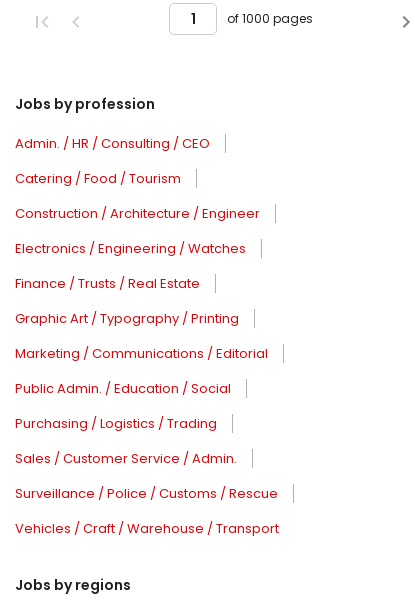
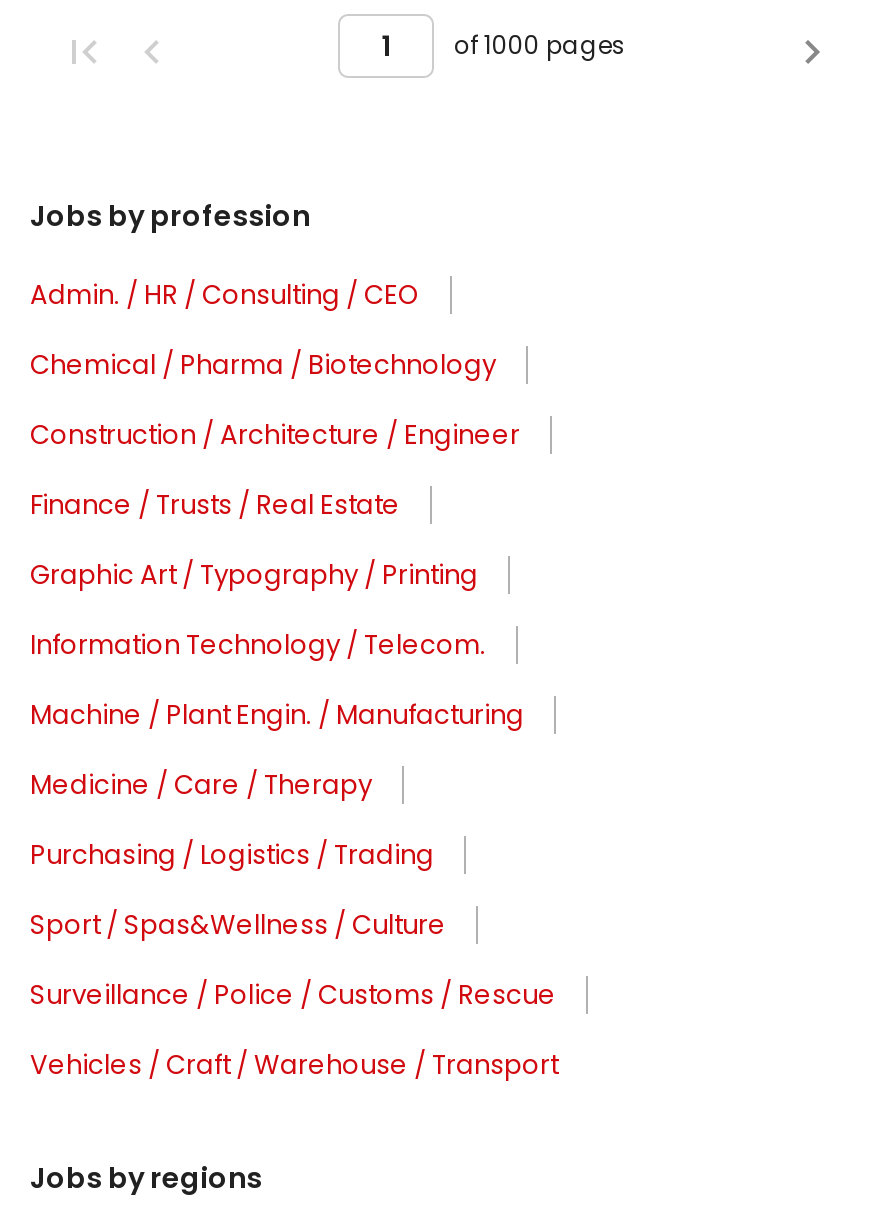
[15,169,181,188] Catering / Food / Tourism -> [30,346,496,384] Chemical / Pharma / Biotechnology
[15,239,246,258] Electronics / Engineering / Watches -> none
moved [15,274,239,328] -> [30,486,478,594]: Finance / Trusts / Real Estate | Graphic Art / Typography / Printing
[15,344,268,398] Marketing / Communications / Editorial | Public Admin. / Education / Social -> [30,626,524,804] Information Technology / Telecom. | Machine / Plant Engin. / Manufacturing | Medicine / Care / Therapy
[15,449,237,468] Sales / Customer Service / Admin. -> [30,906,446,944] Sport / Spas&Wellness / Culture

